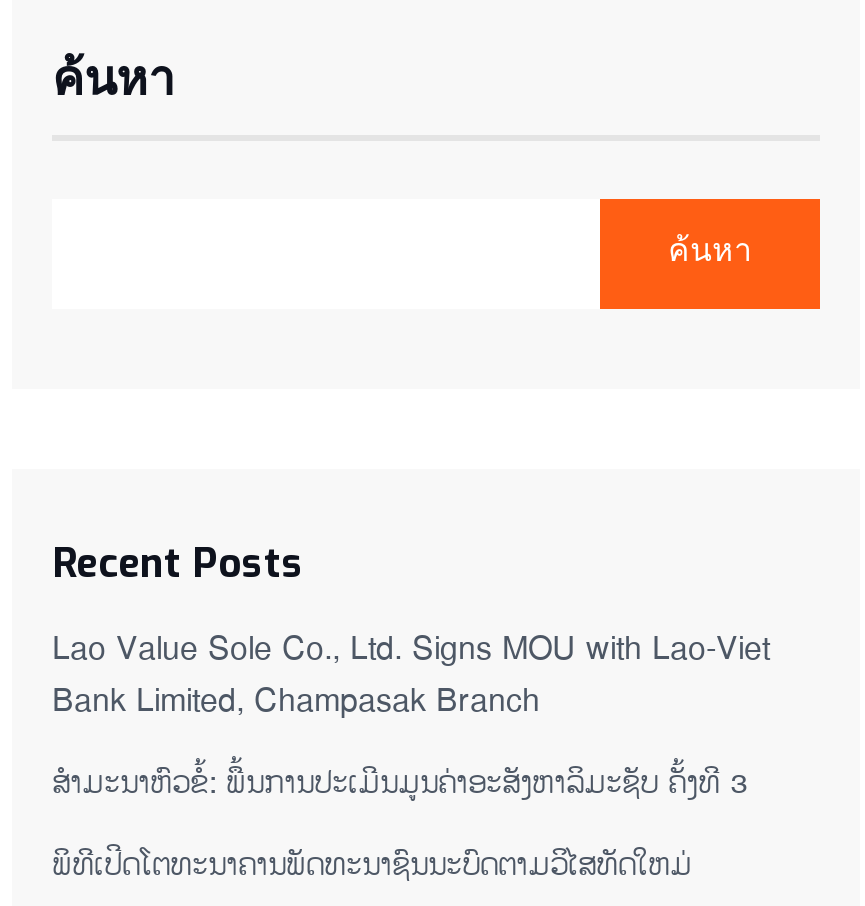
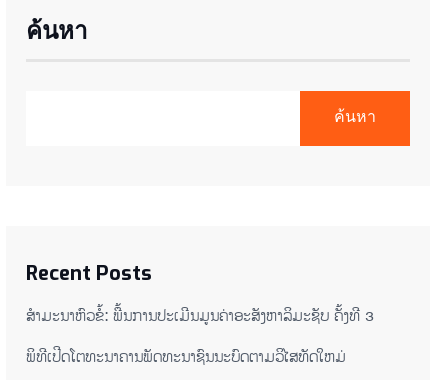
[52,626,770,728] Lao Value Sole Co., Ltd. Signs MOU with Lao-Viet | Bank Limited, Champasak Branch -> none

